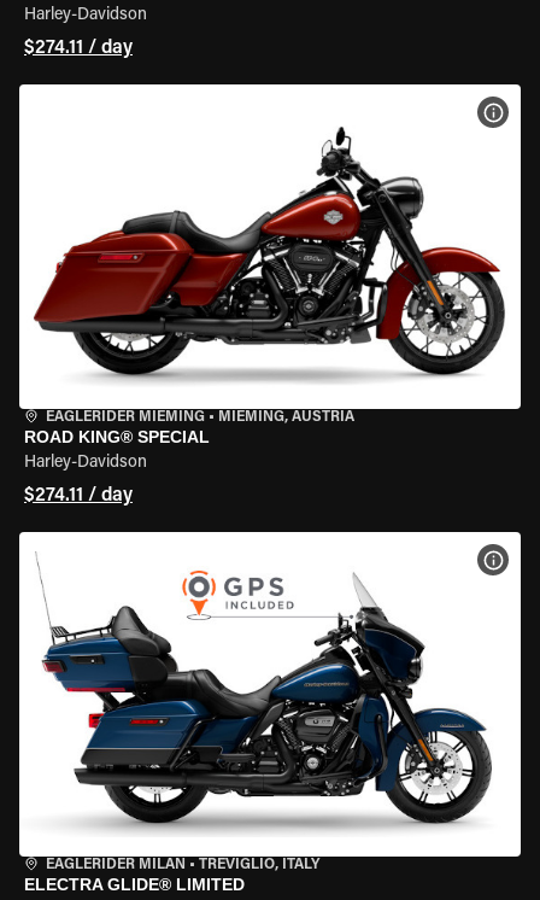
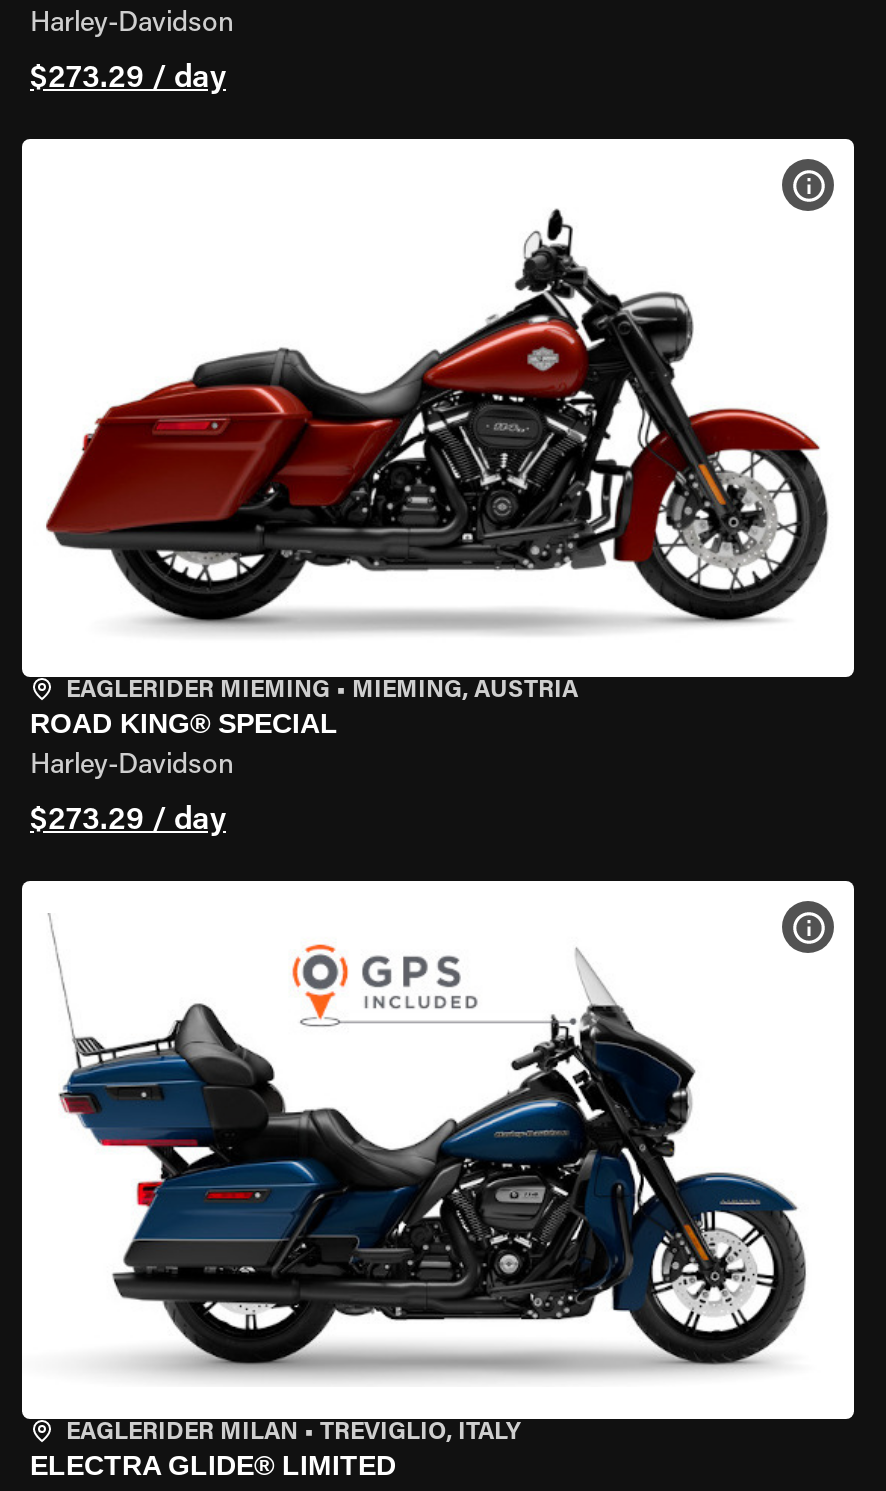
[24,39,133,58] $274.11 / day -> [30,63,226,95] $273.29 / day
[24,486,133,505] $274.11 / day -> [30,805,226,837] $273.29 / day

